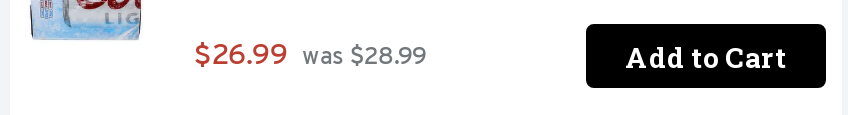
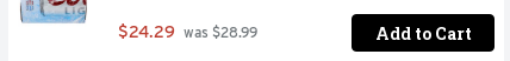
[194,38,426,70] $26.99 was $28.99 -> [118,23,257,41] $24.29 was $28.99

